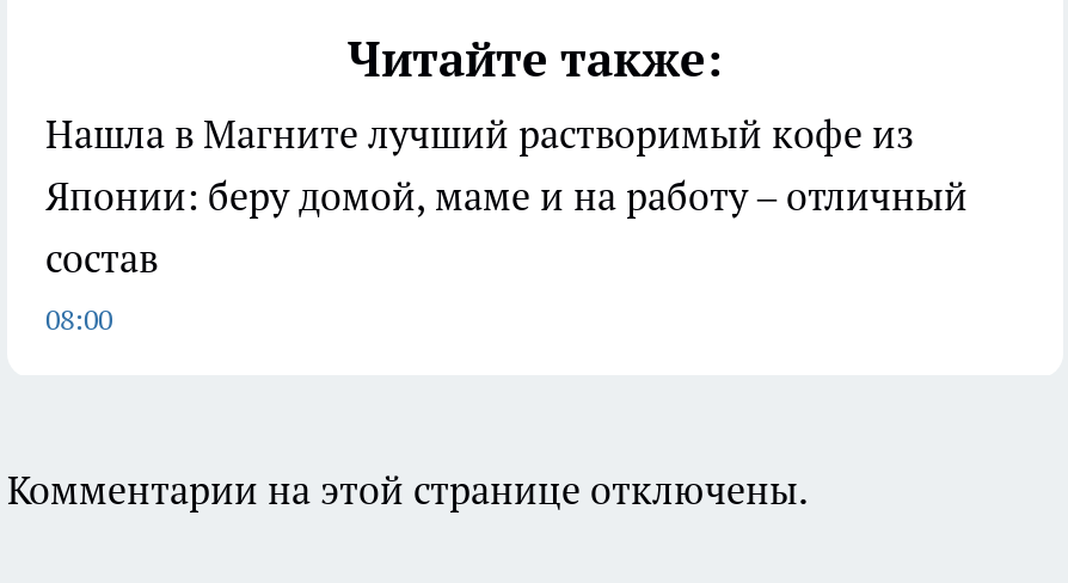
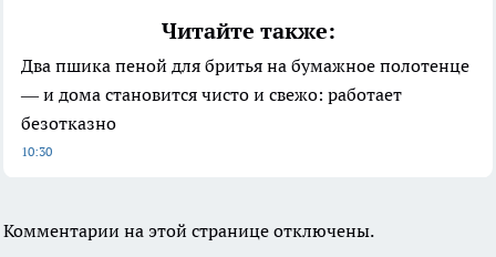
[45,109,968,336] Нашла в Магните лучший растворимый кофе из | Японии: беру домой, маме и на работу – отличный | состав | 08:00 -> [21,54,469,159] Два пшика пеной для бритья на бумажное полотенце | — и дома становится чисто и свежо: работает | безотказно | 10:30

